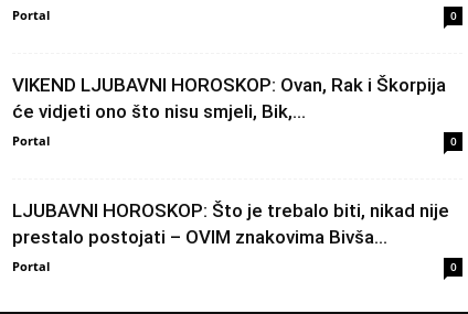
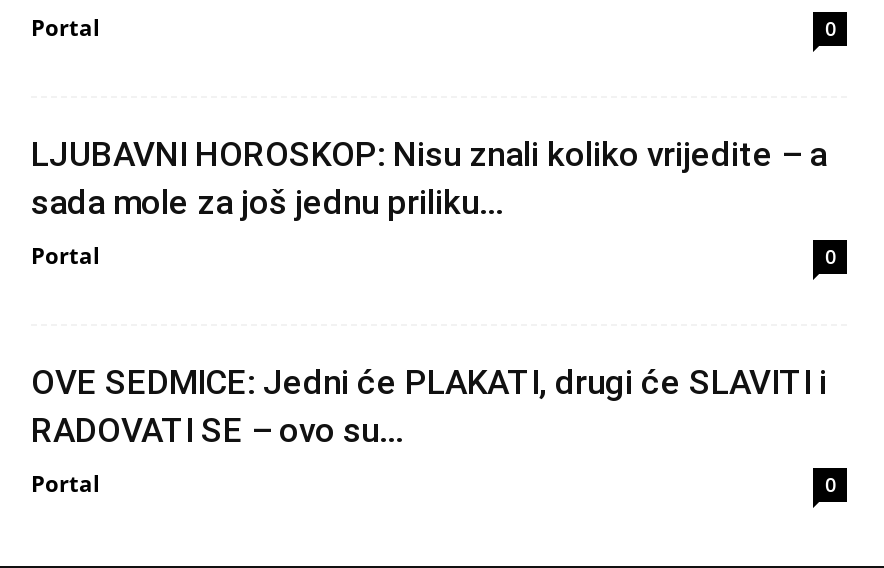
[12,74,446,123] VIKEND LJUBAVNI HOROSKOP: Ovan, Rak i Škorpija | će vidjeti ono što nisu smjeli, Bik,... -> [31,134,827,222] LJUBAVNI HOROSKOP: Nisu znali koliko vrijedite – a | sada mole za još jednu priliku...
[12,200,449,248] LJUBAVNI HOROSKOP: Što je trebalo biti, nikad nije | prestalo postojati – OVIM znakovima Bivša... -> [31,362,827,450] OVE SEDMICE: Jedni će PLAKATI, drugi će SLAVITI i | RADOVATI SE – ovo su...

